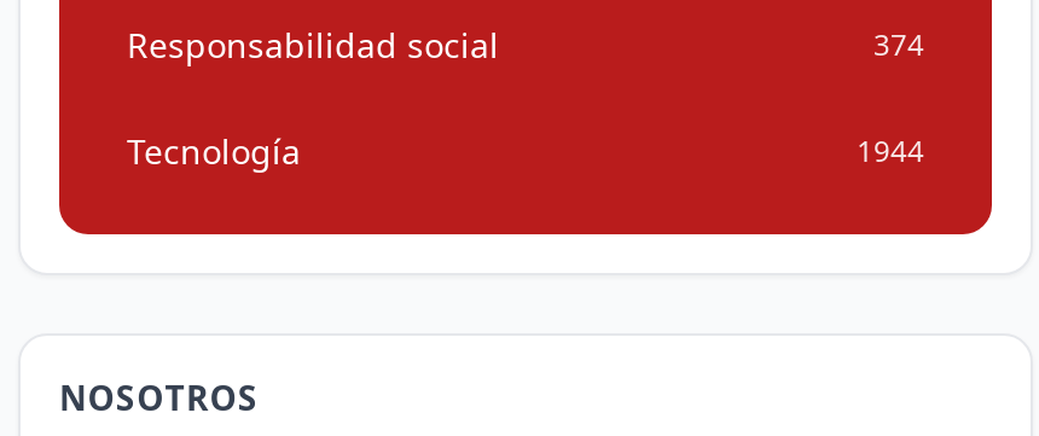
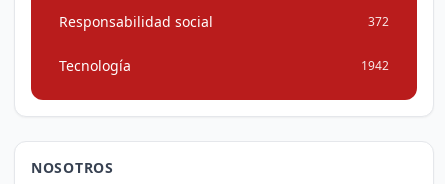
[873,25,924,66] 374 -> [368,13,389,30] 372
[857,132,924,173] 1944 -> [361,57,389,74] 1942

